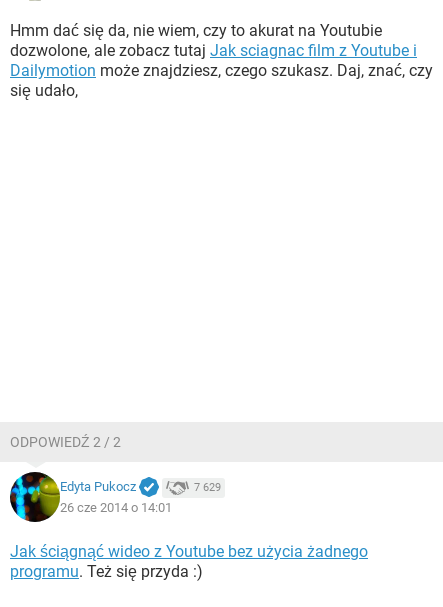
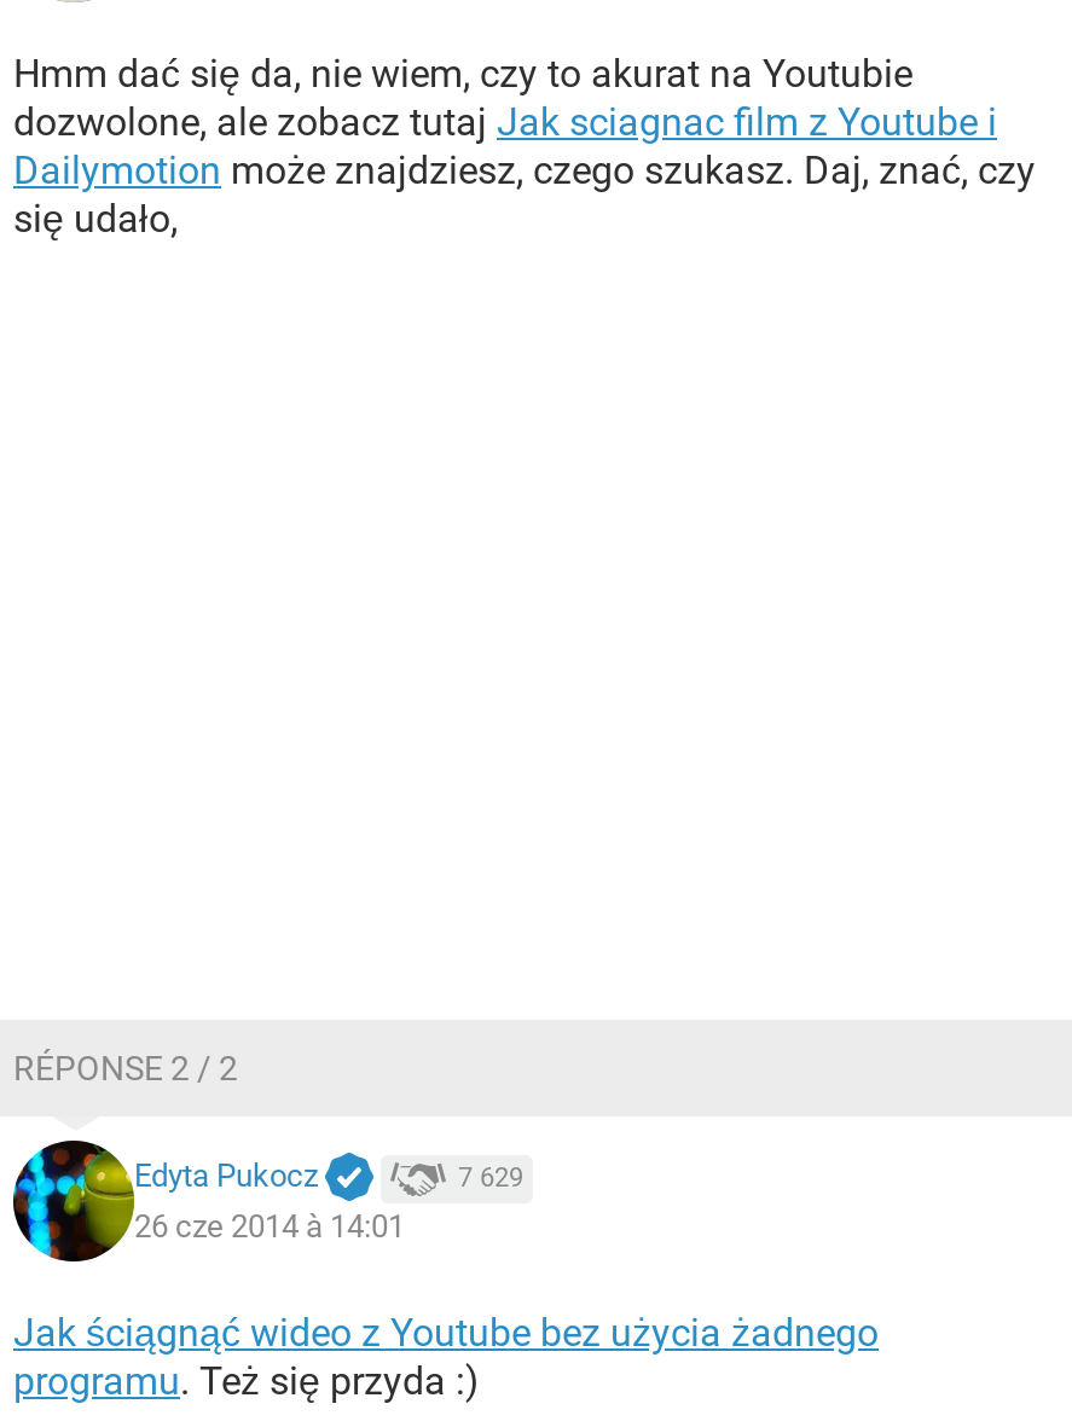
[10,434,121,450] ODPOWIEDŹ 2 / 2 -> [13,1049,238,1087] RÉPONSE 2 / 2
[60,500,172,515] 26 cze 2014 o 14:01 -> [134,1208,405,1244] 26 cze 2014 à 14:01

